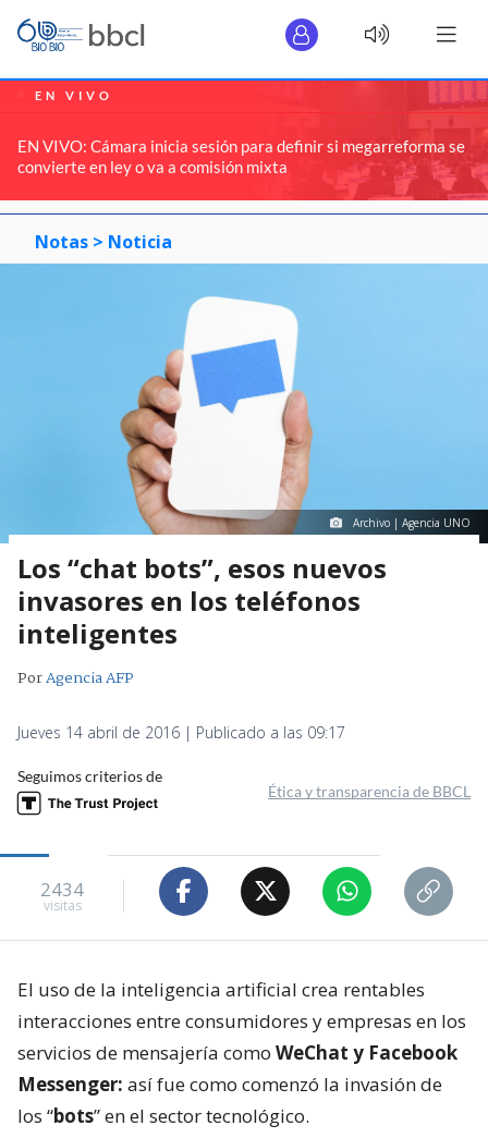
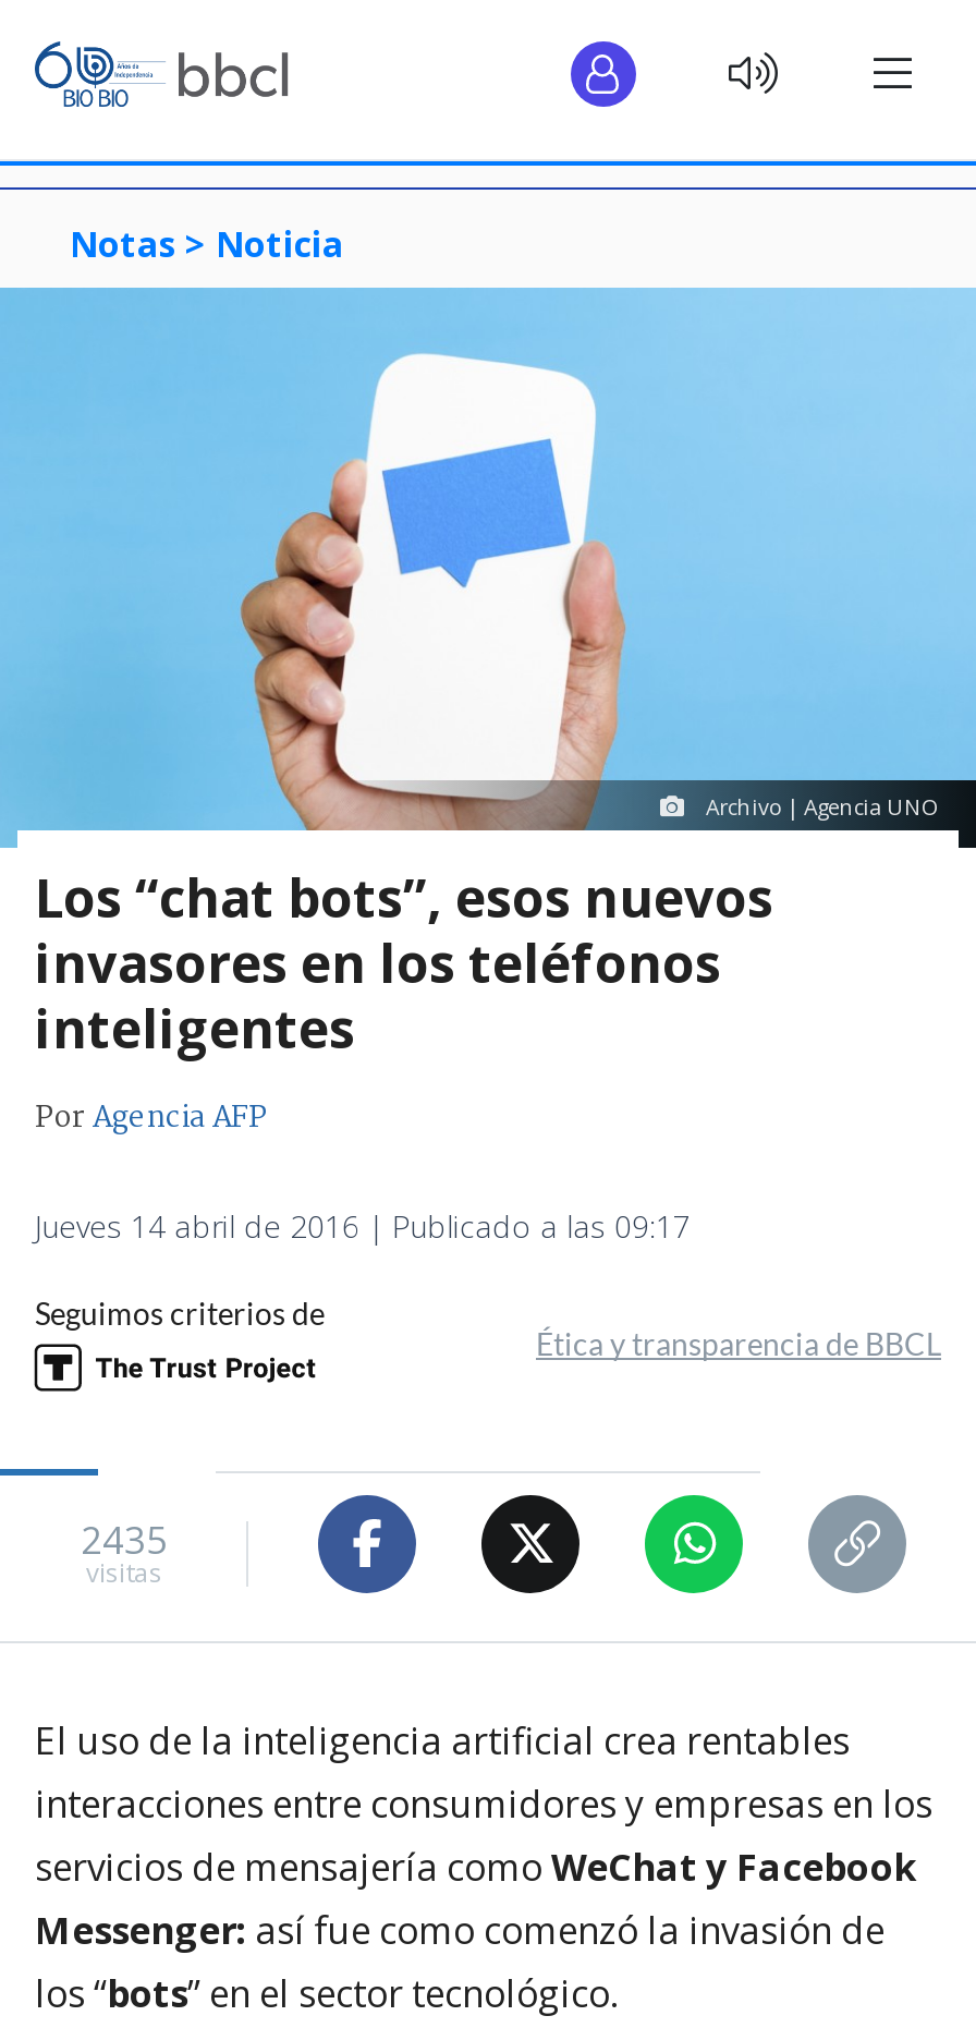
[3,79,485,203] [image] | EN VIVO | EN VIVO: Cámara inicia sesión para definir si megarreforma se | convierte en ley o va a comisión mixta -> none
[40,877,84,902] 2434 -> [81,1515,168,1566] 2435

